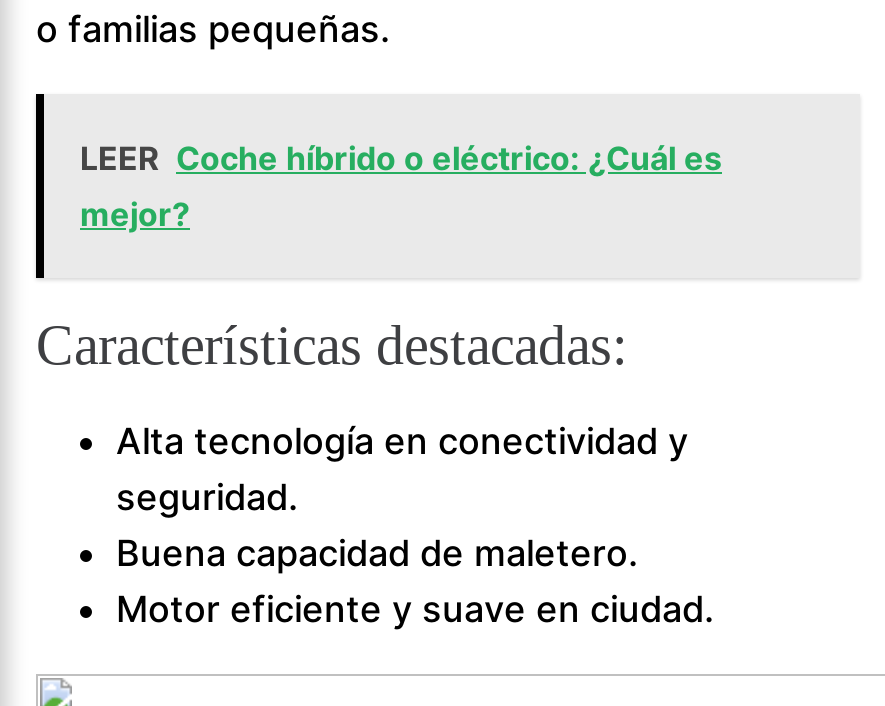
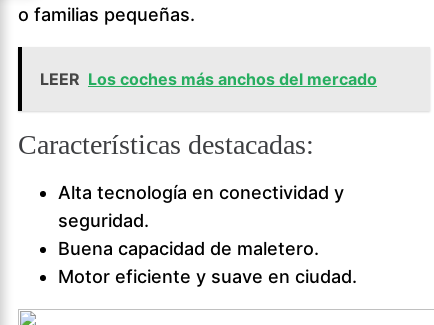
[80,138,722,234] LEER Coche híbrido o eléctrico: ¿Cuál es | mejor? -> [40,69,377,89] LEER Los coches más anchos del mercado

